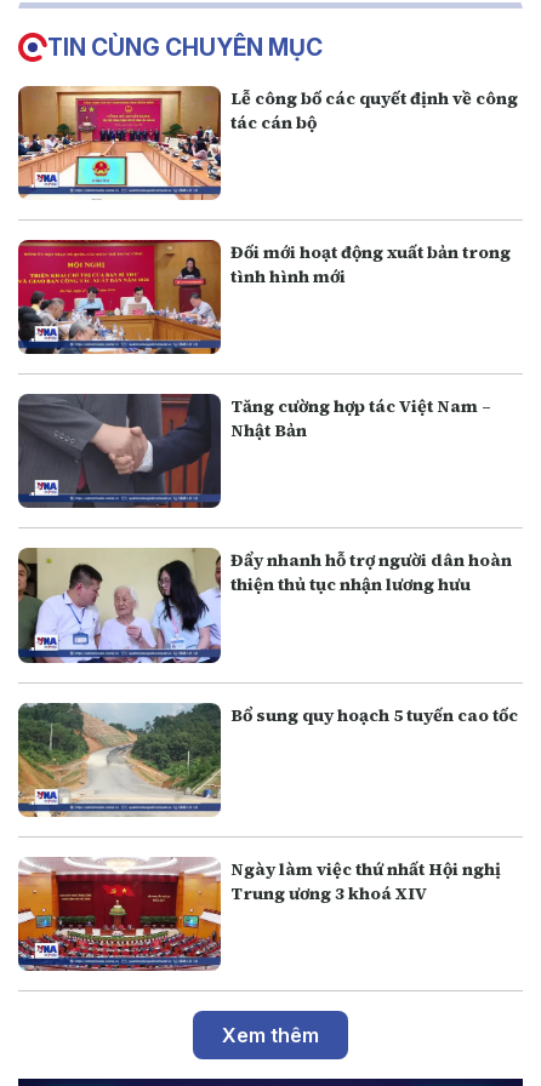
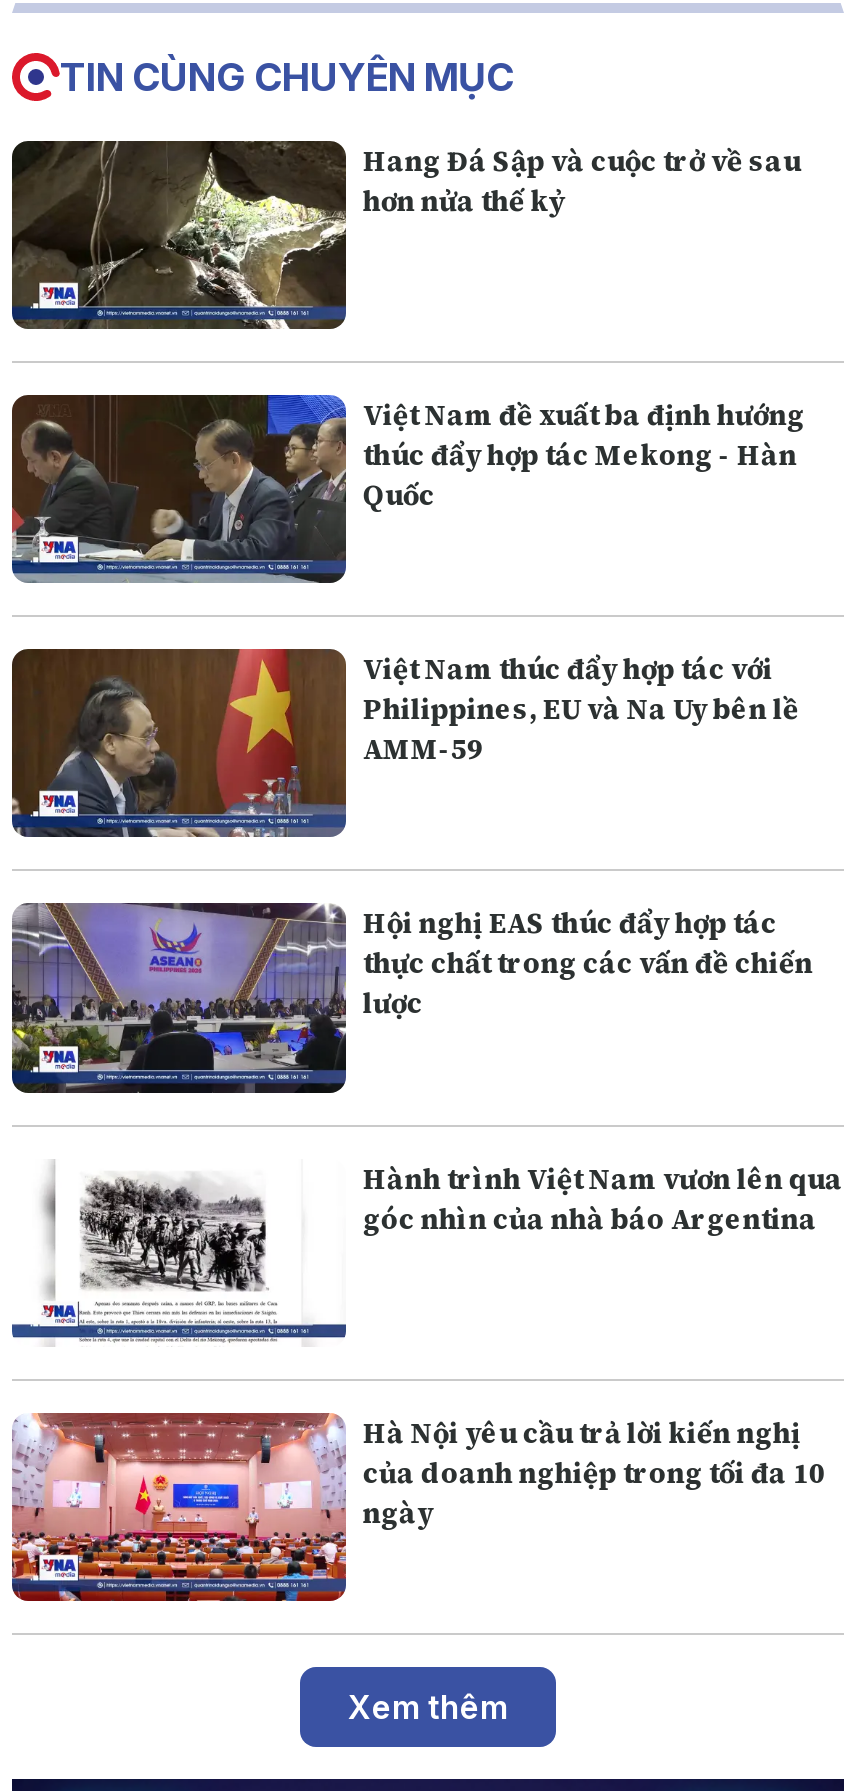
[17,85,518,201] [image] | Lễ công bố các quyết định về công | tác cán bộ -> [10,139,801,331] [image] | Hang Đá Sập và cuộc trở về sau | hơn nửa thế kỷ
[17,239,511,355] [image] | Đối mới hoạt động xuất bản trong | tình hình mới -> [10,393,805,585] [image] | Việt Nam đề xuất ba định hướng | thúc đẩy hợp tác Mekong - Hàn | Quốc
[18,393,492,509] [image] | Tăng cường hợp tác Việt Nam – | Nhật Bản -> [12,647,799,839] [image] | Việt Nam thúc đẩy hợp tác với | Philippines, EU và Na Uy bên lề | AMM-59
[18,547,512,664] [image] | Đẩy nhanh hỗ trợ người dân hoàn | thiện thủ tục nhận lương hưu -> [12,901,813,1095] [image] | Hội nghị EAS thúc đẩy hợp tác | thực chất trong các vấn đề chiến | lược
[17,702,518,818] [image] | Bổ sung quy hoạch 5 tuyến cao tốc -> [12,1158,843,1347] [image] | Hành trình Việt Nam vươn lên qua | góc nhìn của nhà báo Argentina
[17,856,501,972] [image] | Ngày làm việc thứ nhất Hội nghị | Trung ương 3 khoá XIV -> [10,1411,825,1603] [image] | Hà Nội yêu cầu trả lời kiến nghị | của doanh nghiệp trong tối đa 10 | ngày

